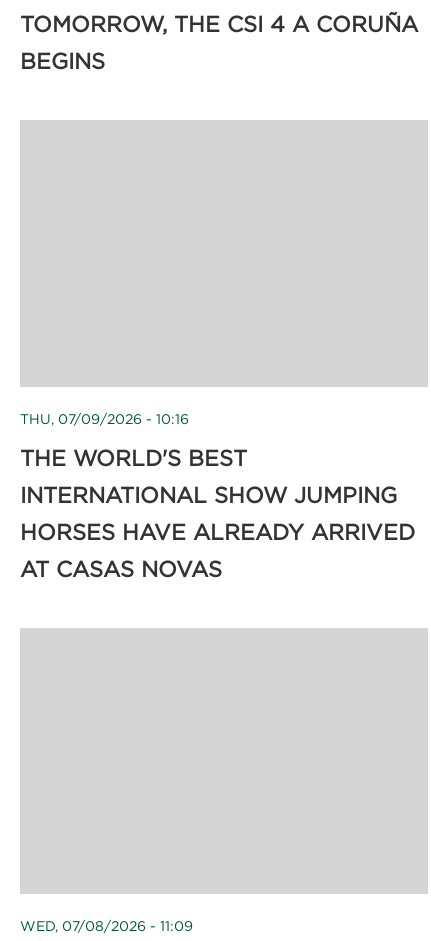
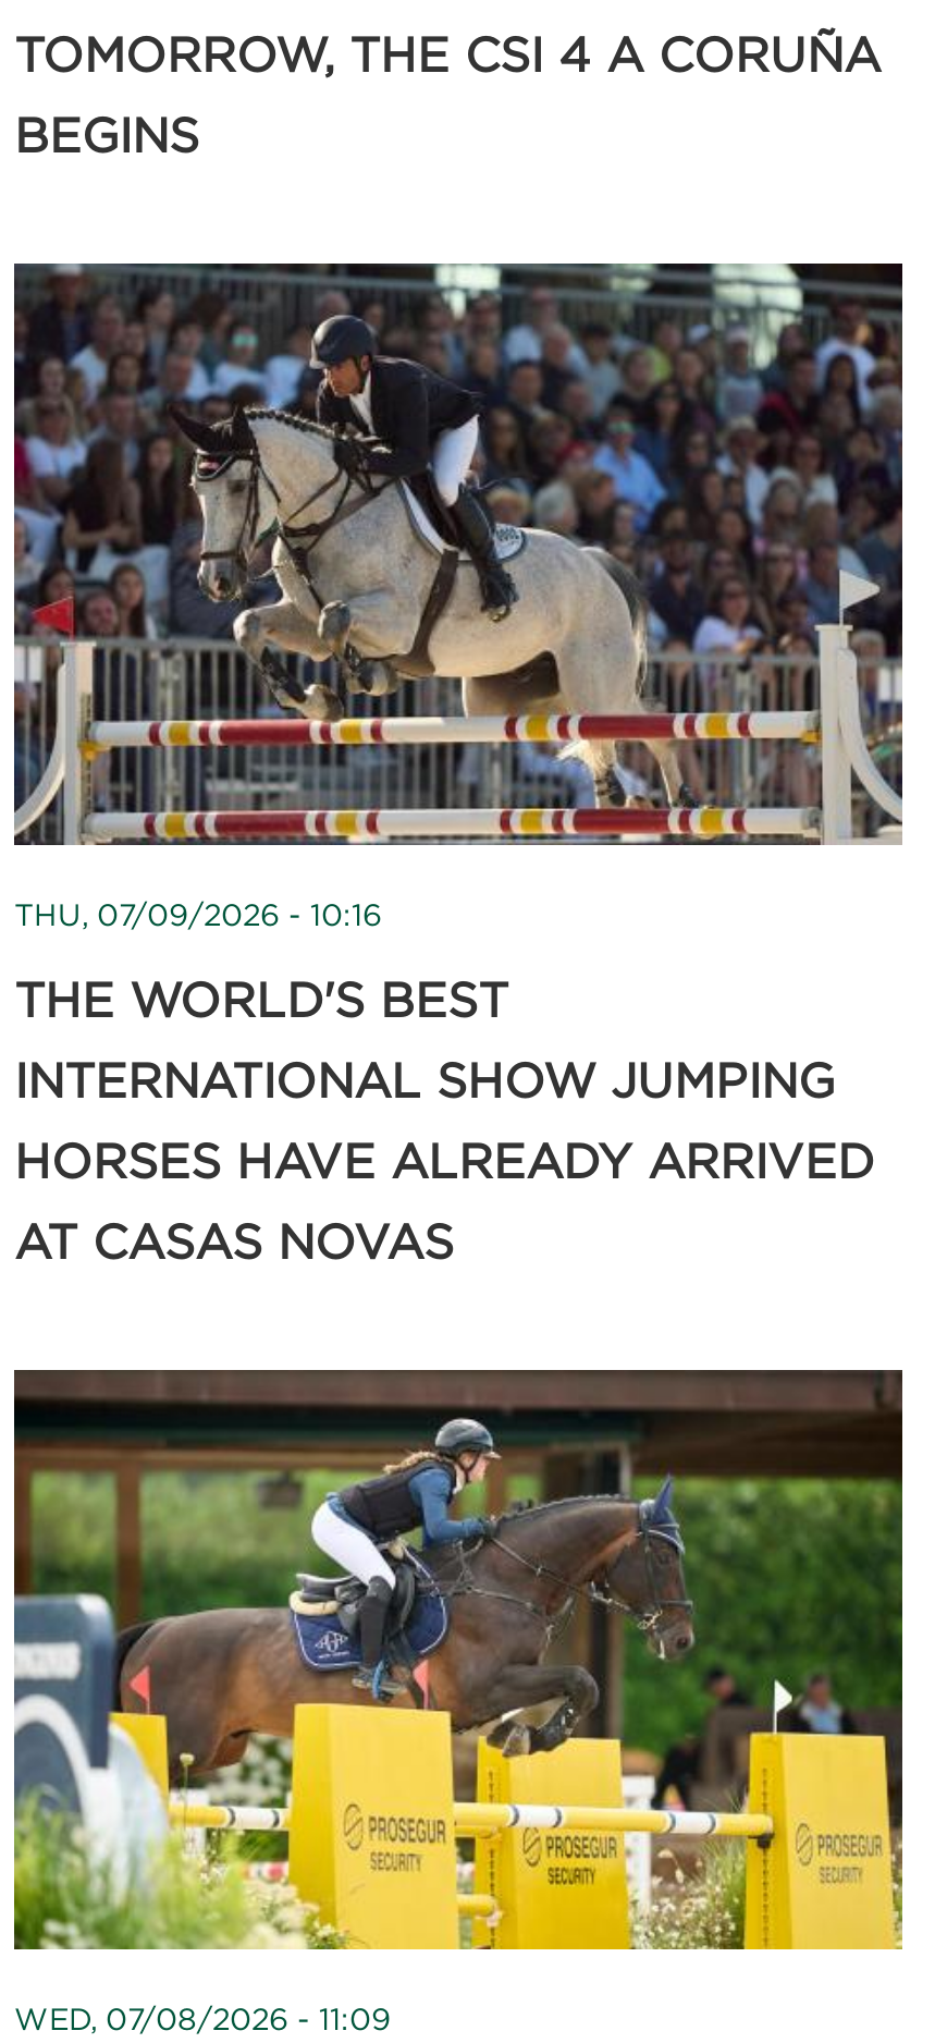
none -> [12,261,905,847] [image]
none -> [12,1368,905,1952] [image]

